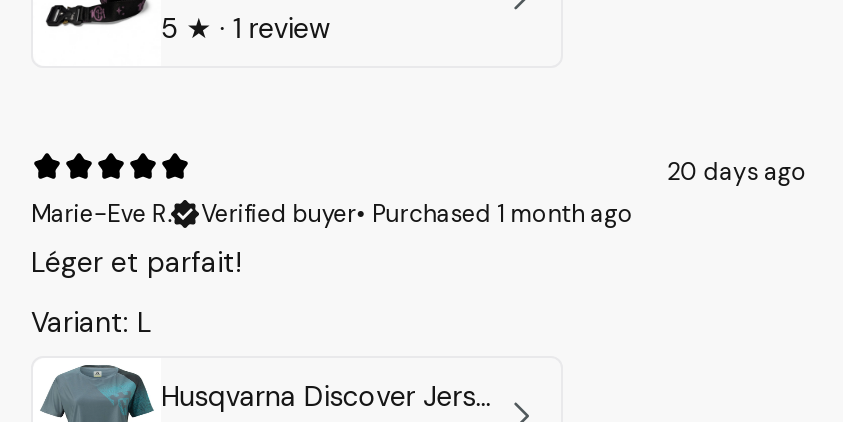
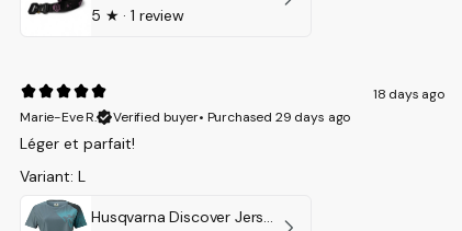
[667,156,807,188] 20 days ago -> [373,85,446,103] 18 days ago
[201,198,633,230] Verified buyer • Purchased 1 month ago -> [113,108,351,126] Verified buyer • Purchased 29 days ago

